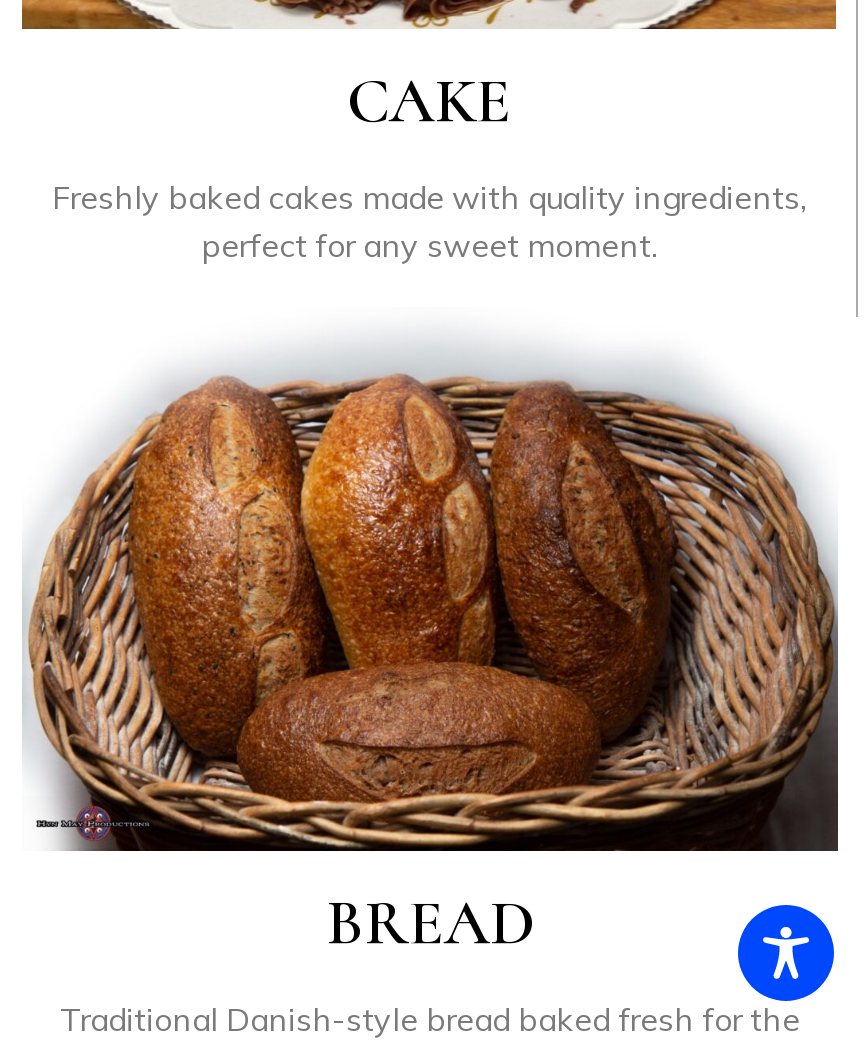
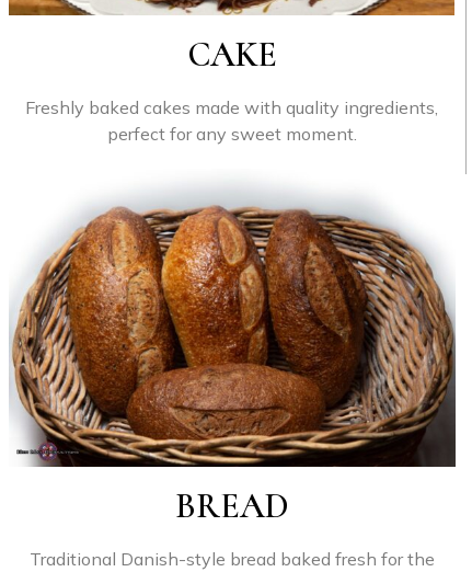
[736,904,836,998] [image] -> none

